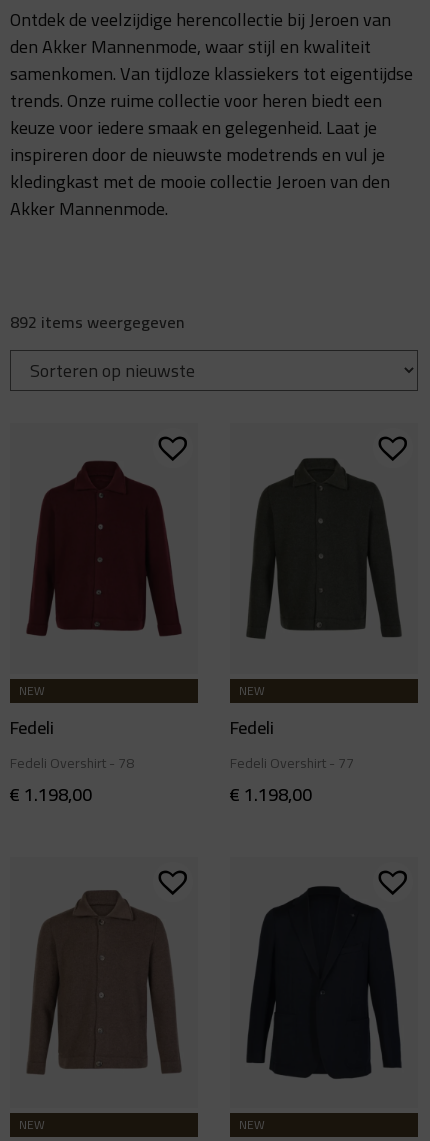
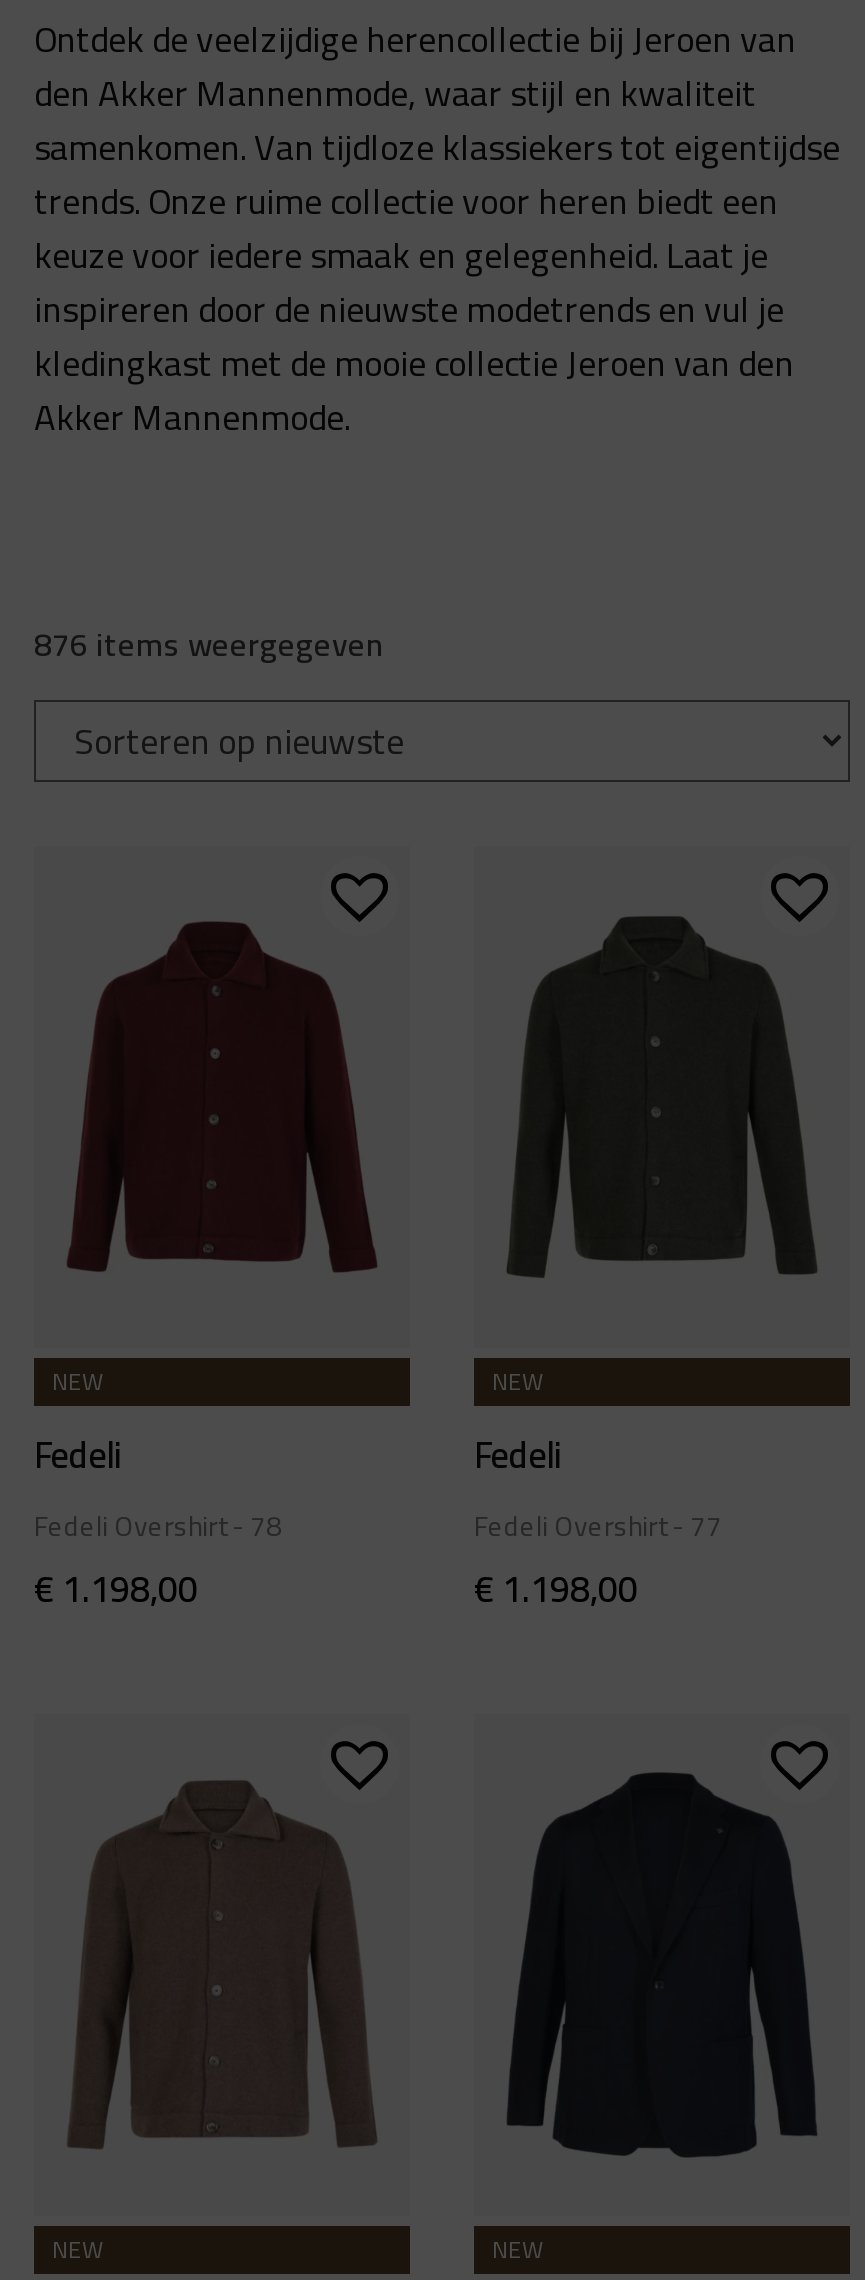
[10,307,184,337] 892 items weergegeven -> [34,614,382,674] 876 items weergegeven

